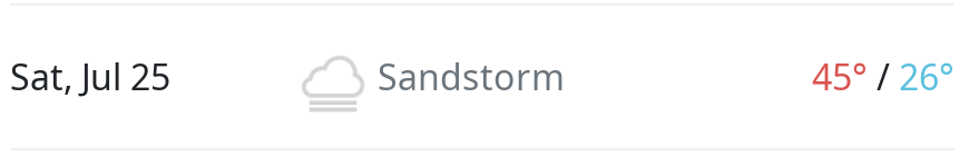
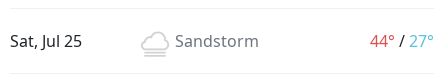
[812,52,955,101] 45° / 26° -> [370,30,434,52] 44° / 27°

